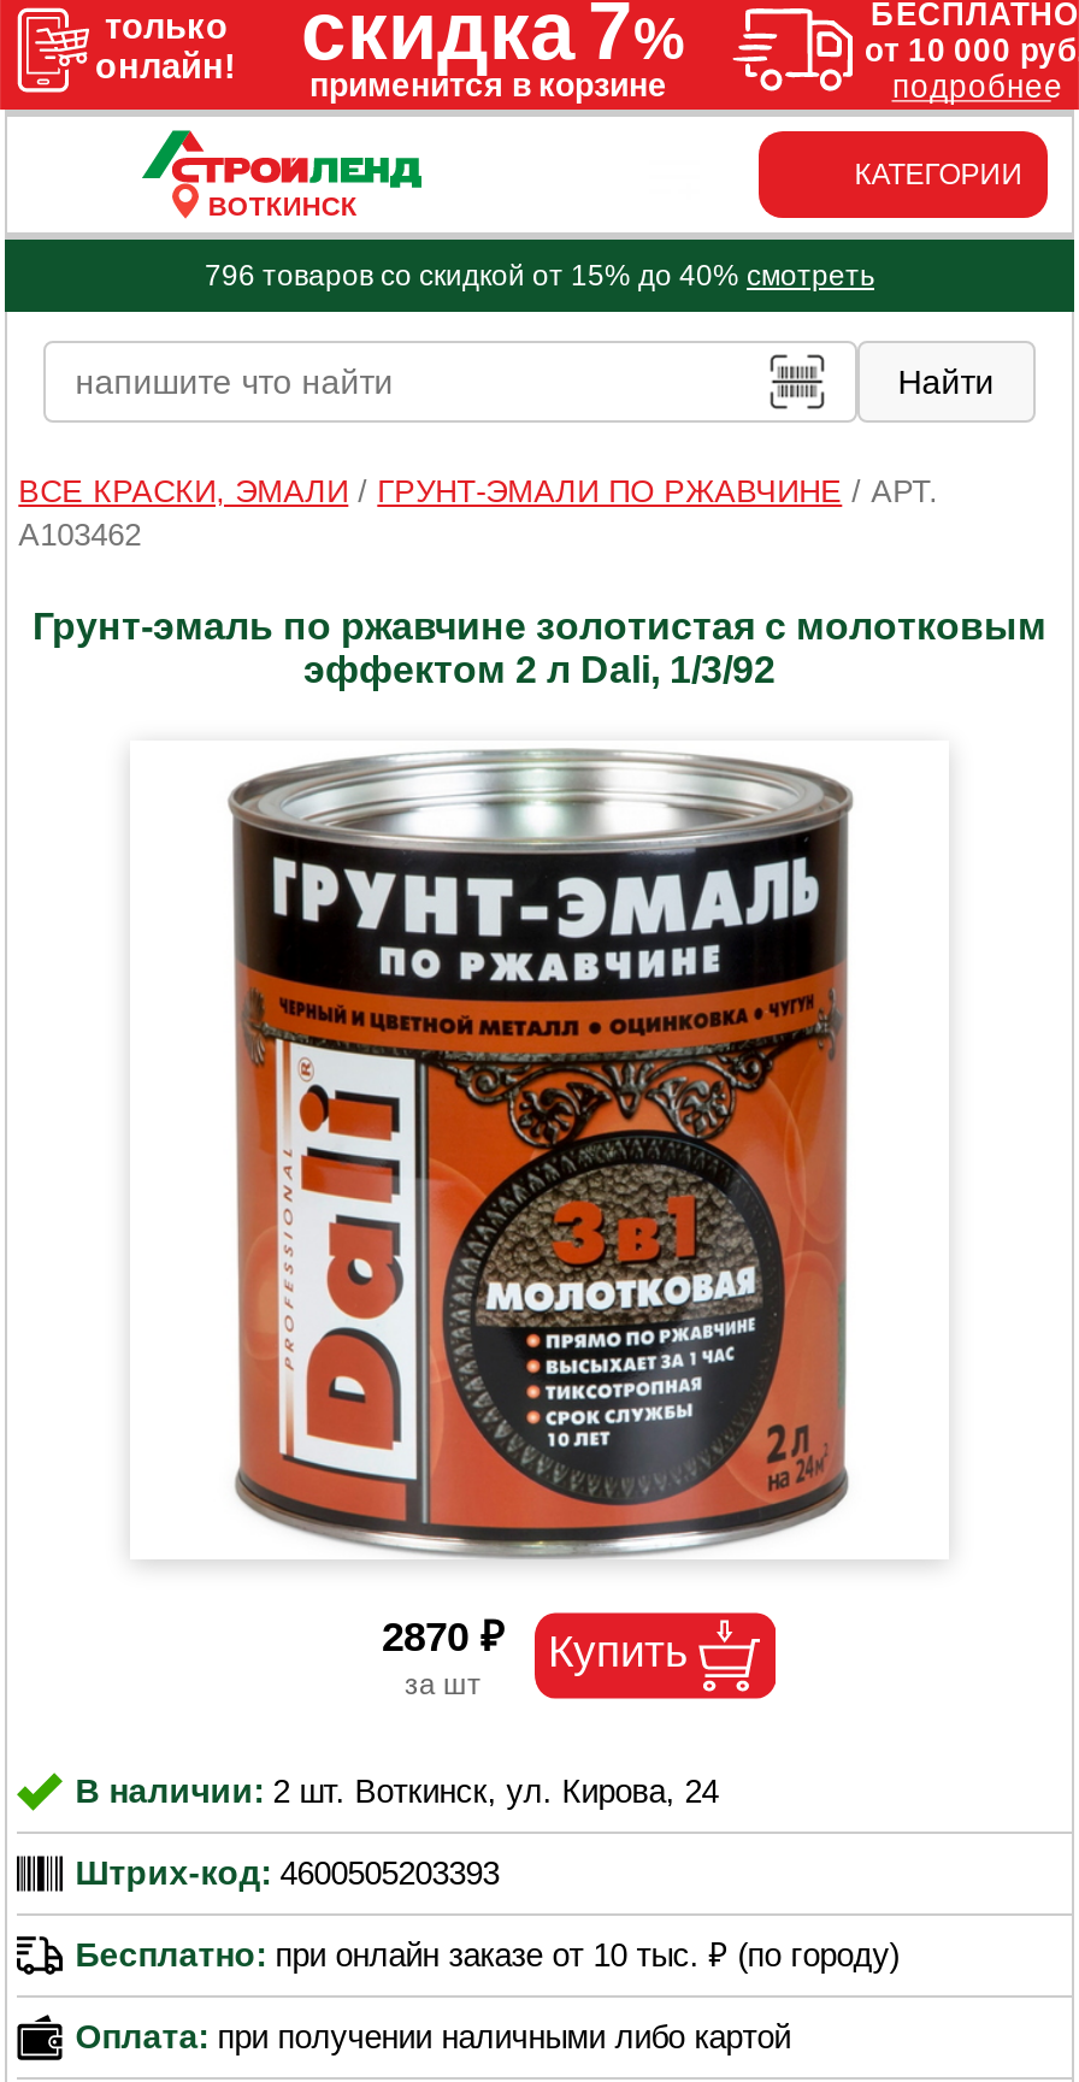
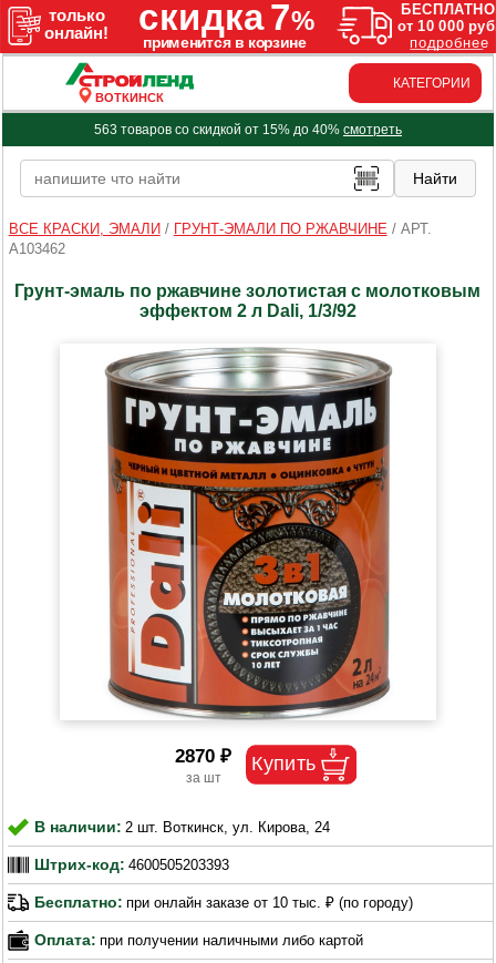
[205,258,874,292] 796 товаров со скидкой от 15% до 40% смотреть -> [94,122,402,137] 563 товаров со скидкой от 15% до 40% смотреть

